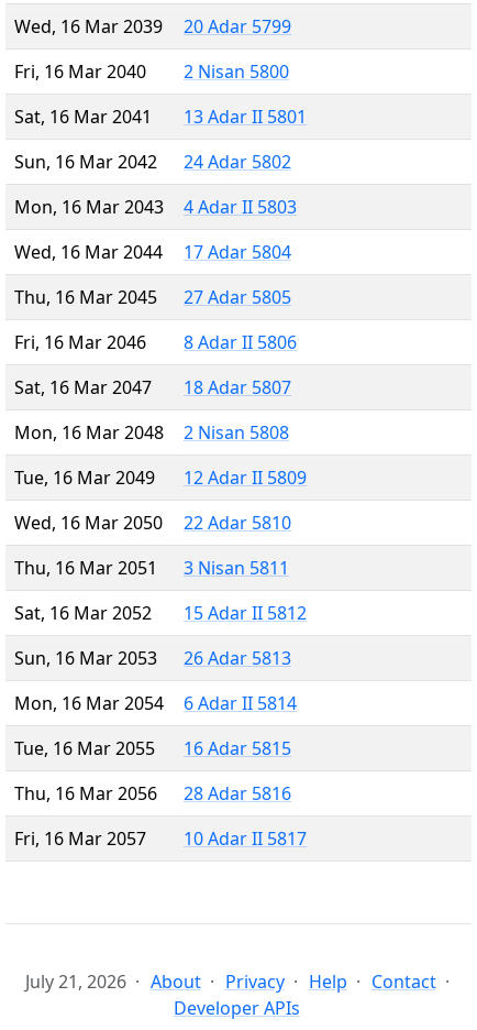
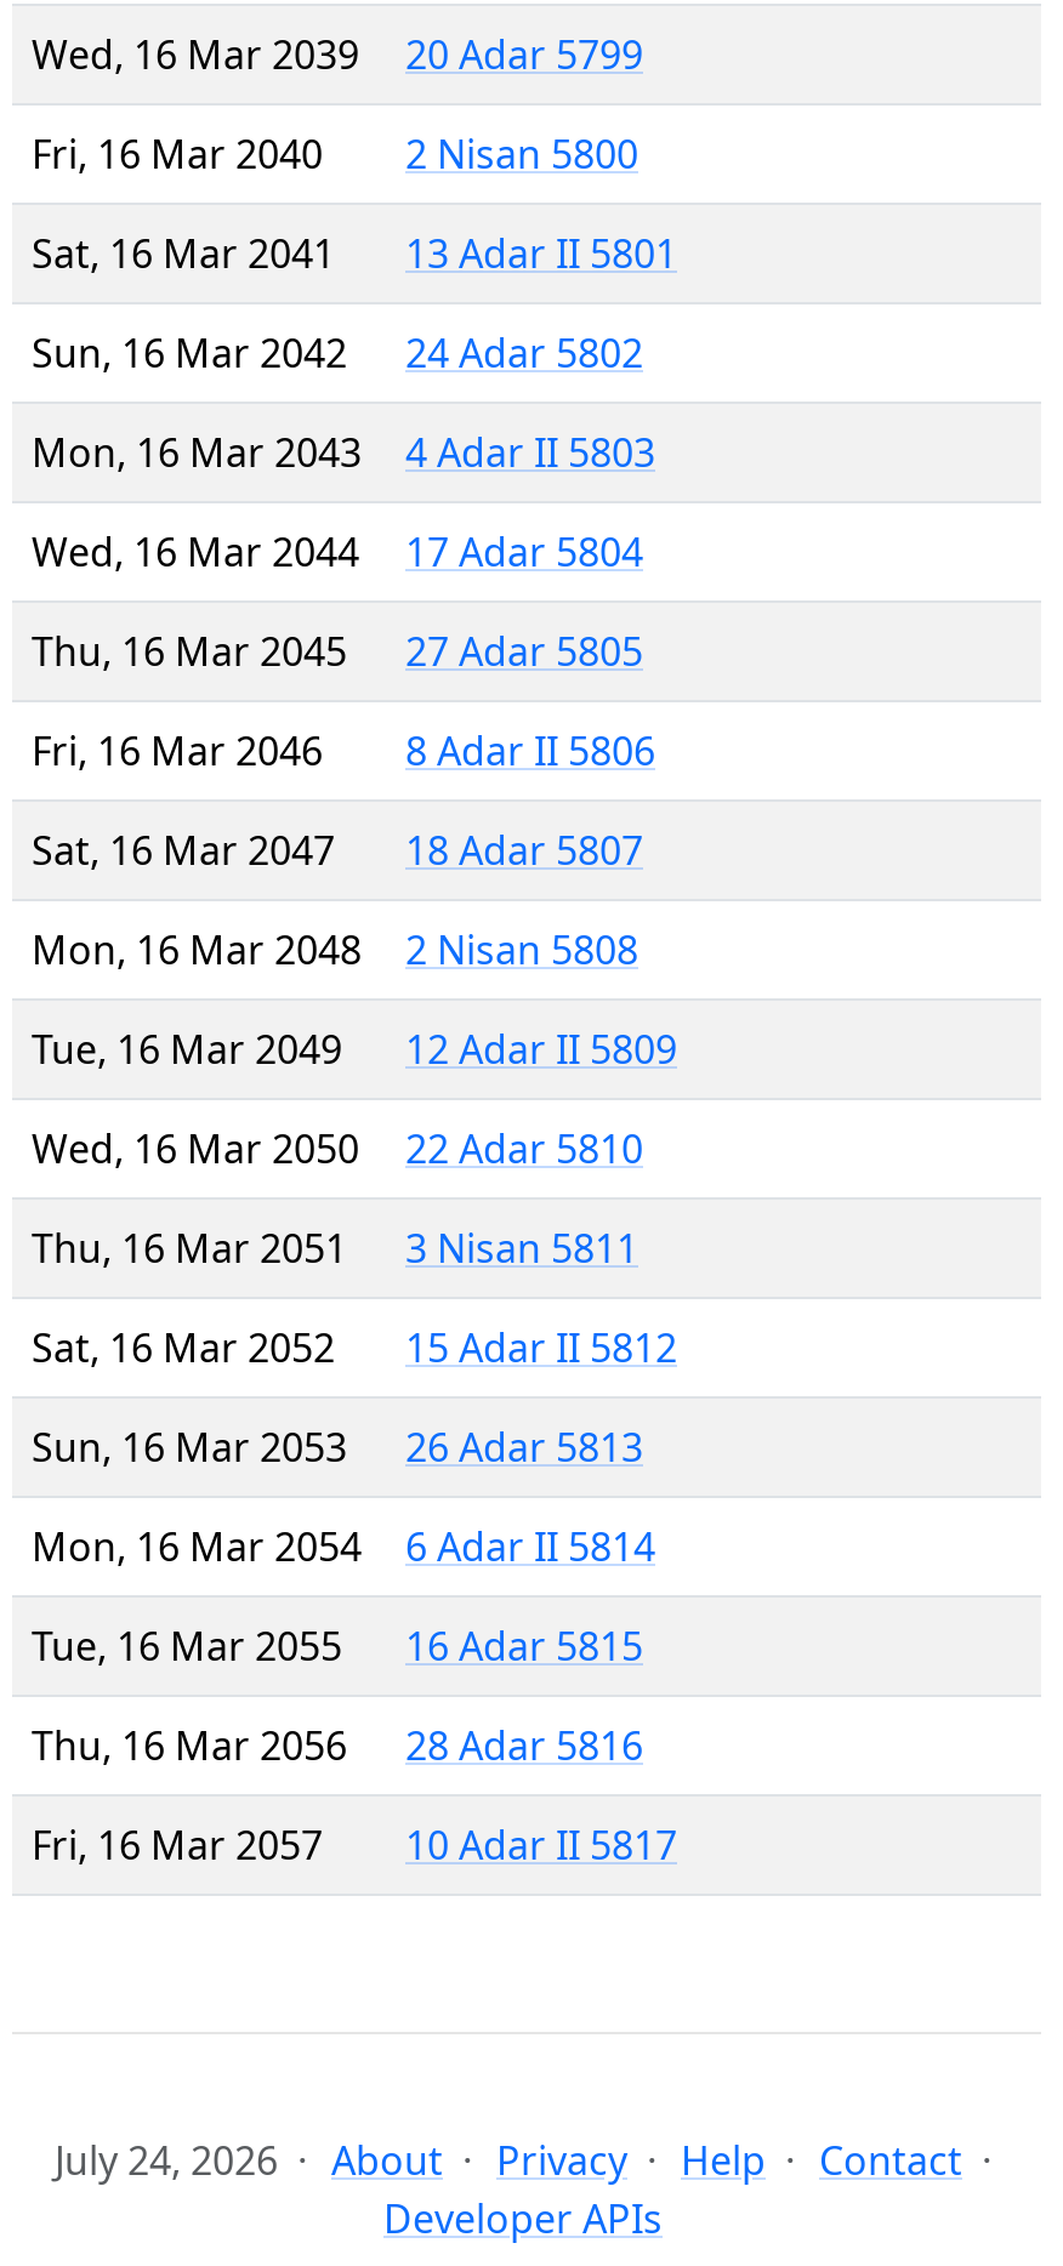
[25,969,436,994] July 21, 2026 About Privacy Help Contact -> [55,2134,962,2187] July 24, 2026 About Privacy Help Contact

